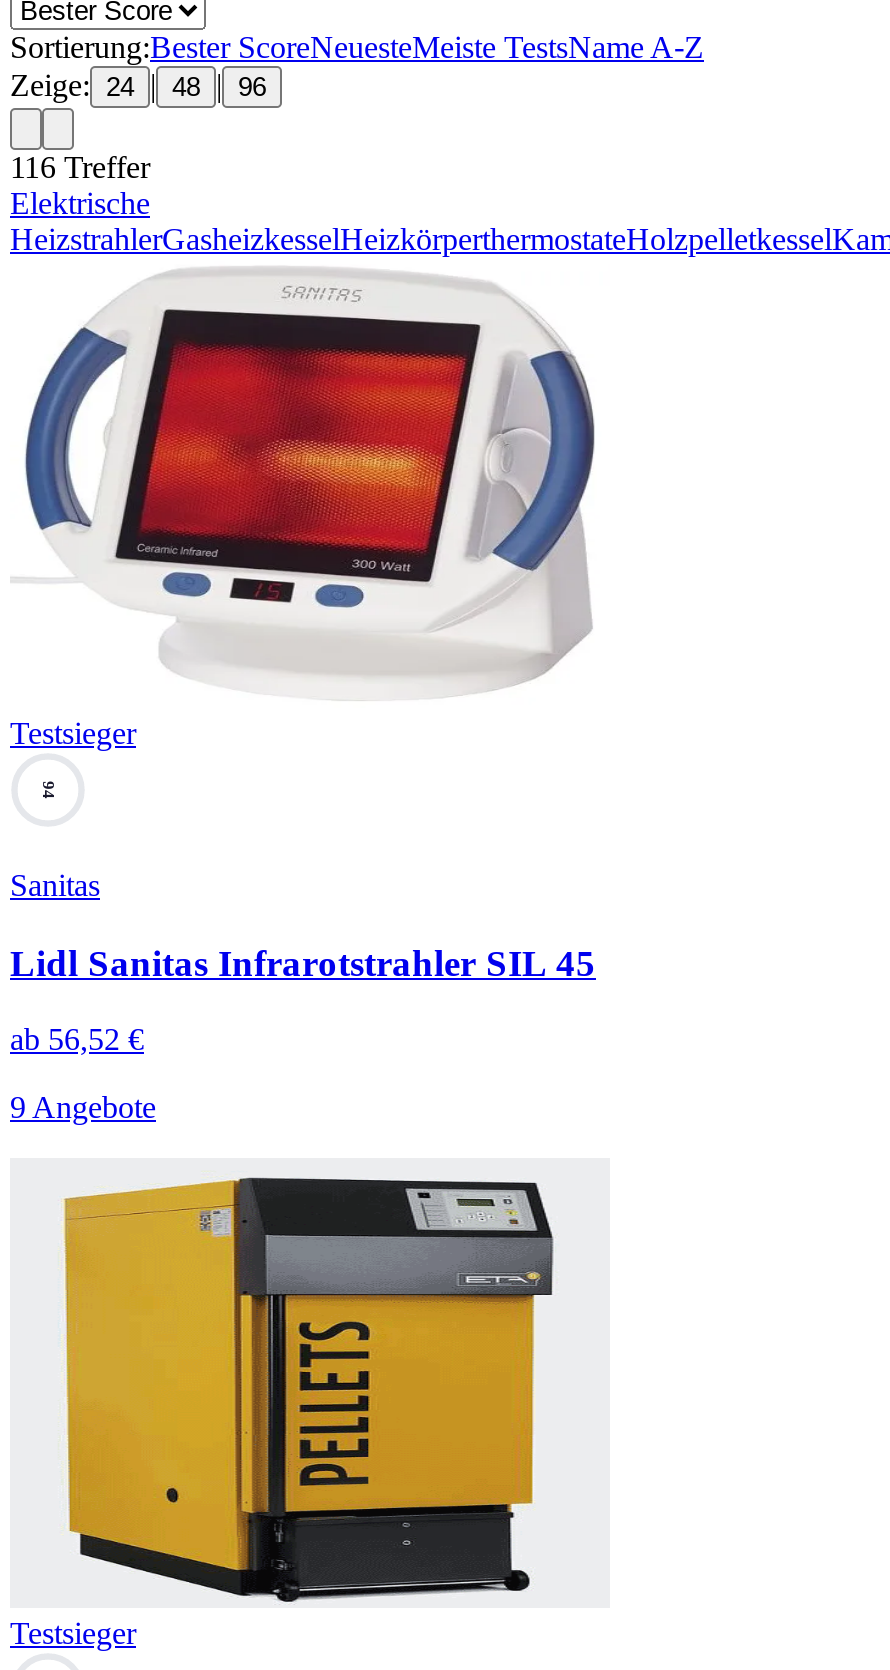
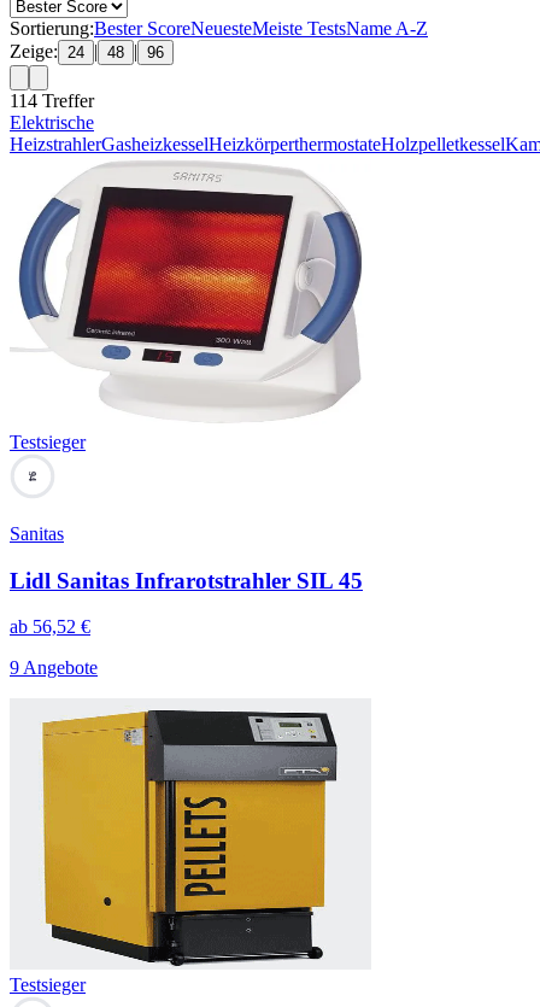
[10,150,150,184] 116Treffer -> [10,90,94,111] 114Treffer

